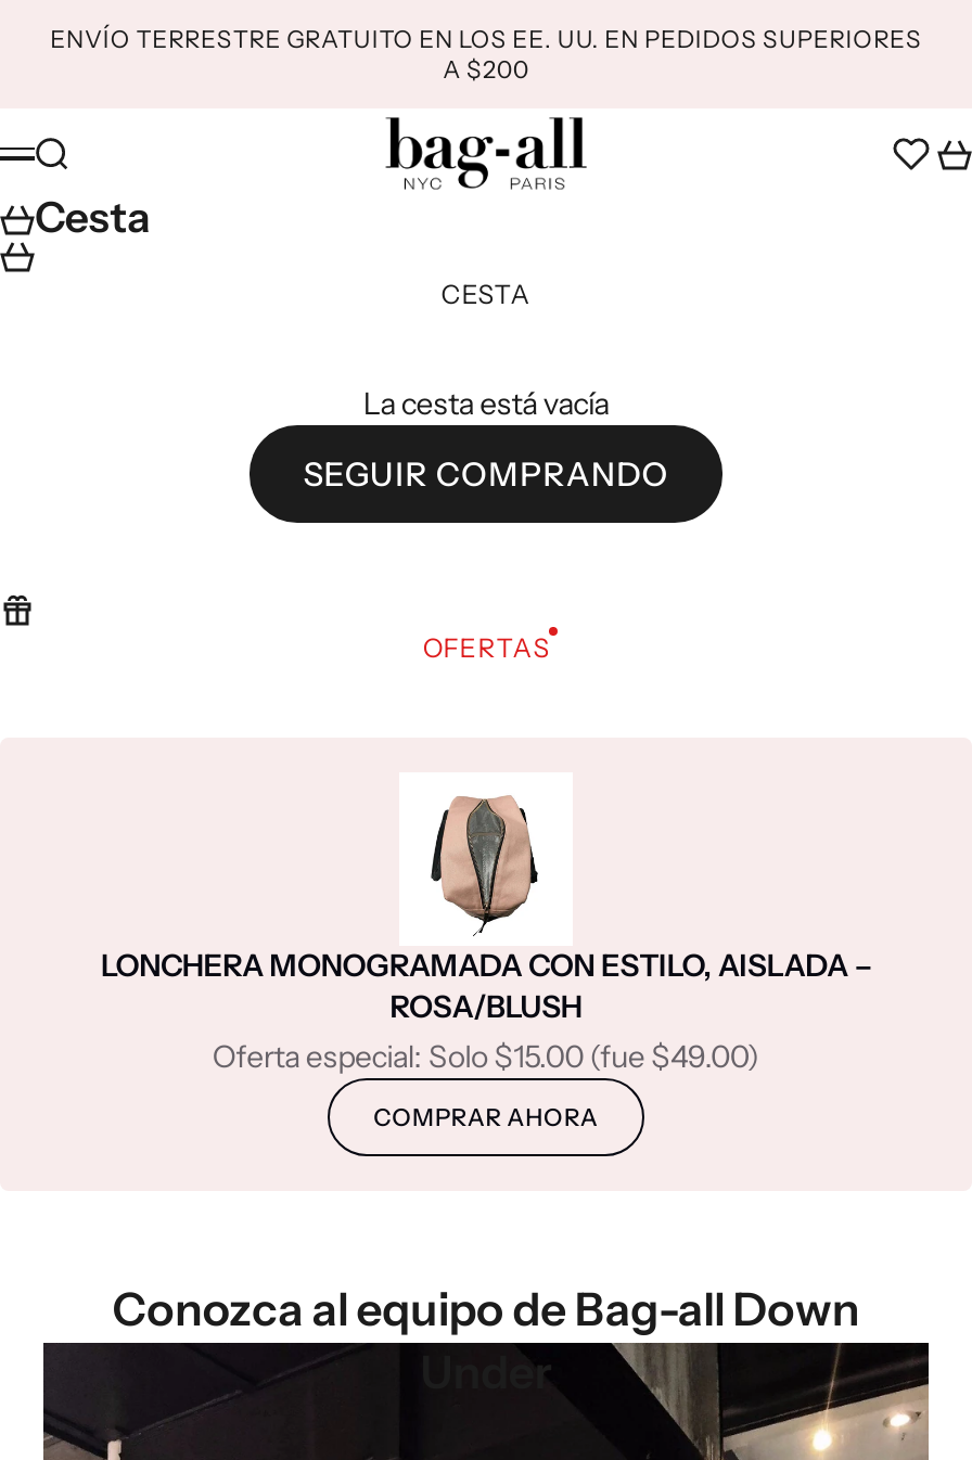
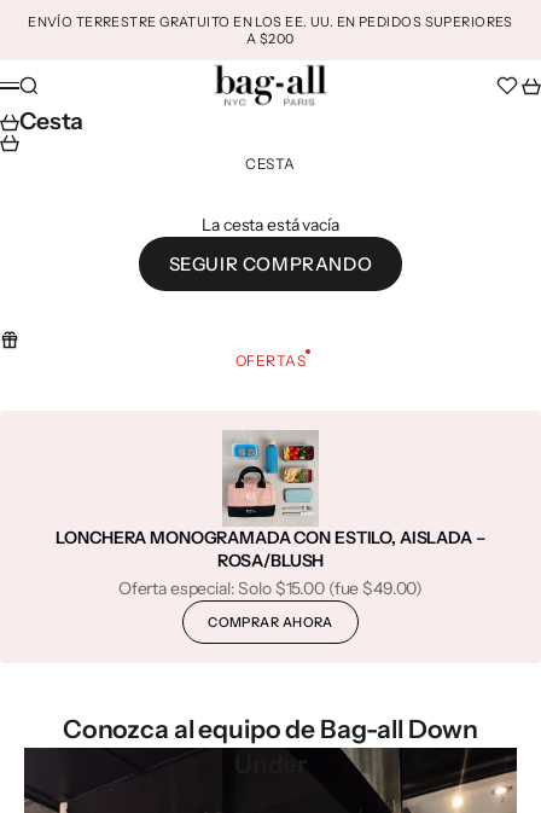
[399,772,573,942] [image] -> [222,430,319,524] [image]

